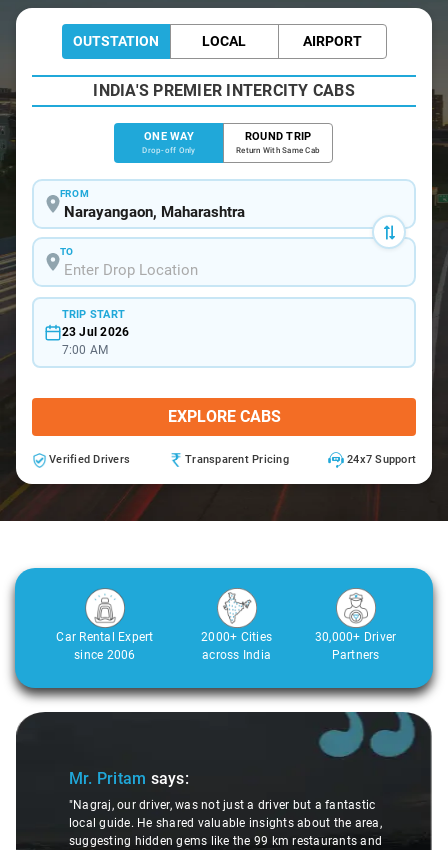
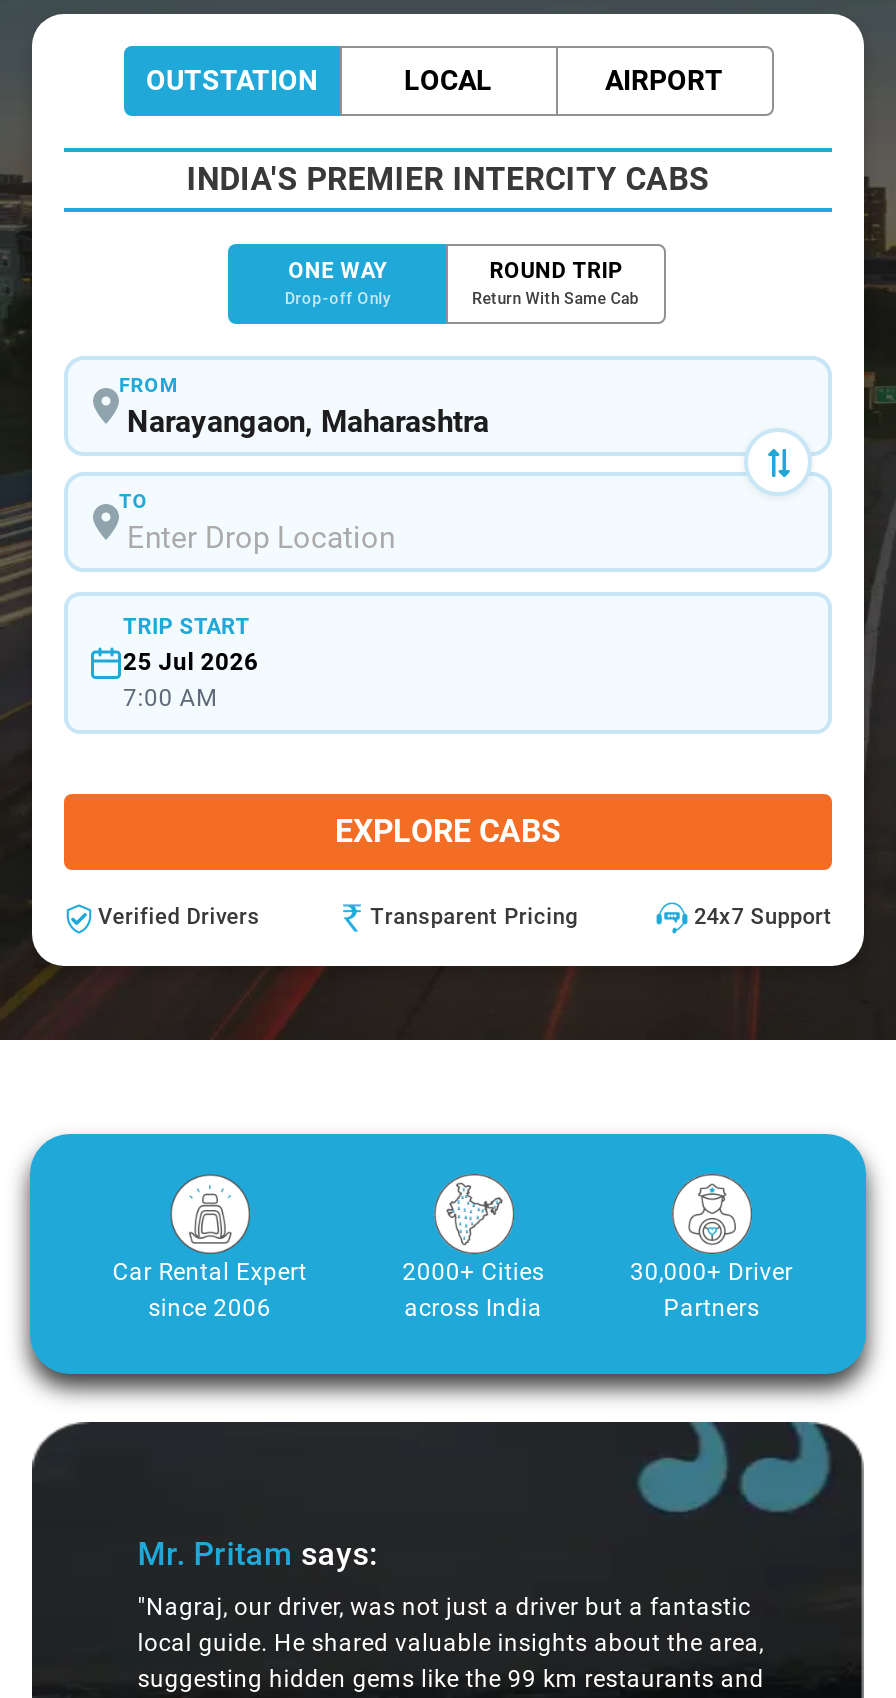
[61,324,129,338] 23 Jul 2026 -> [123,647,258,675] 25 Jul 2026

